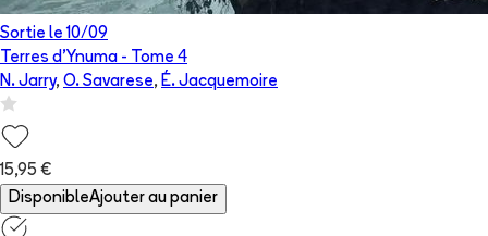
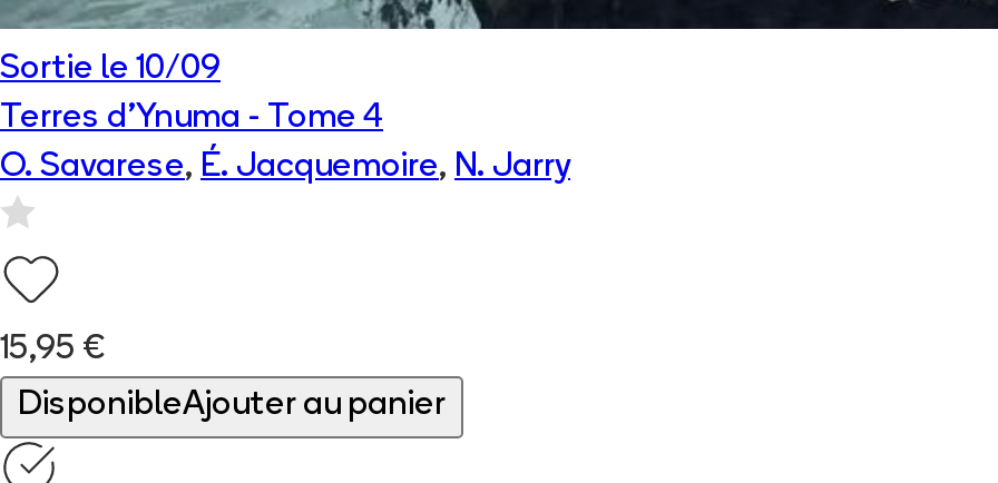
[0,74,278,91] N. Jarry, O. Savarese, É. Jacquemoire -> [0,152,570,186] O. Savarese, É. Jacquemoire, N. Jarry

